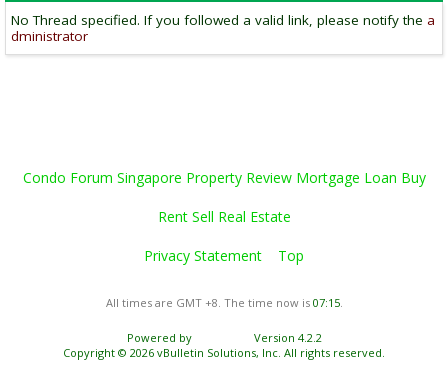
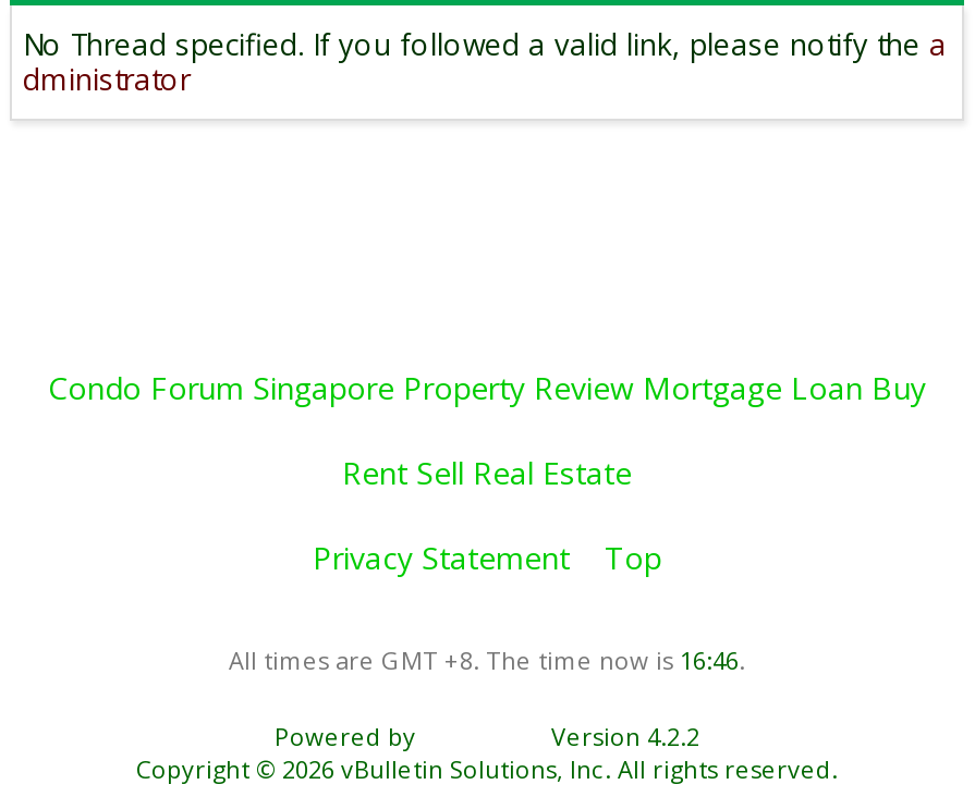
[105,295,342,310] All times are GMT +8. The time now is 07:15. -> [229,643,745,676] All times are GMT +8. The time now is 16:46.

